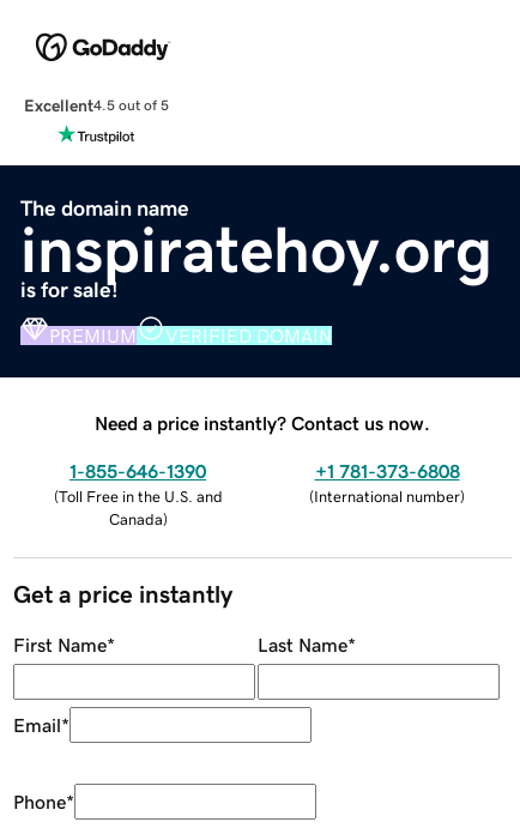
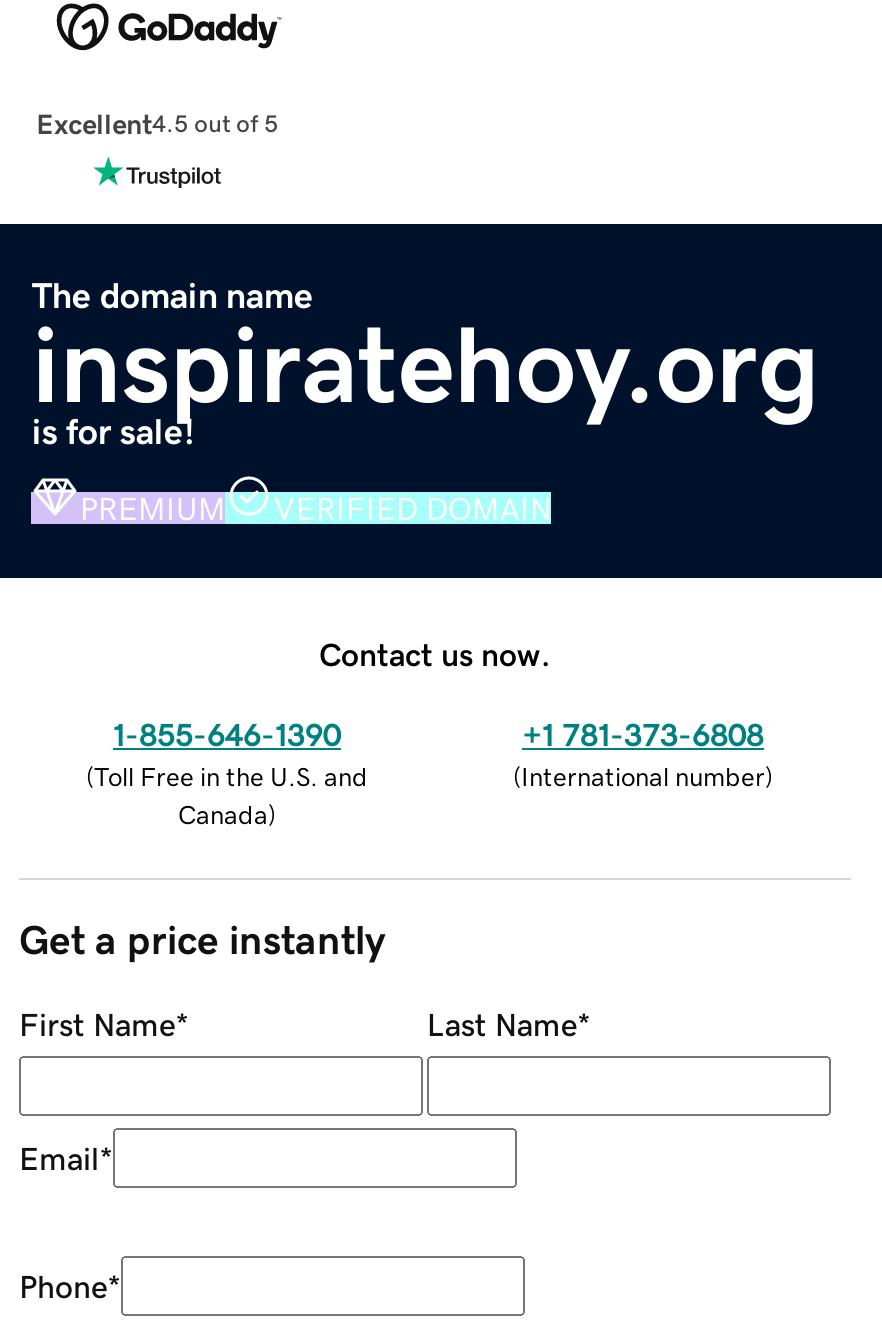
[95,413,430,432] Need a price instantly? Contact us now. -> [319,637,551,669] Contact us now.

